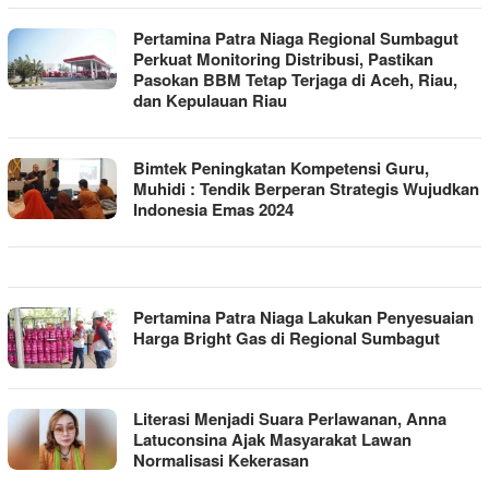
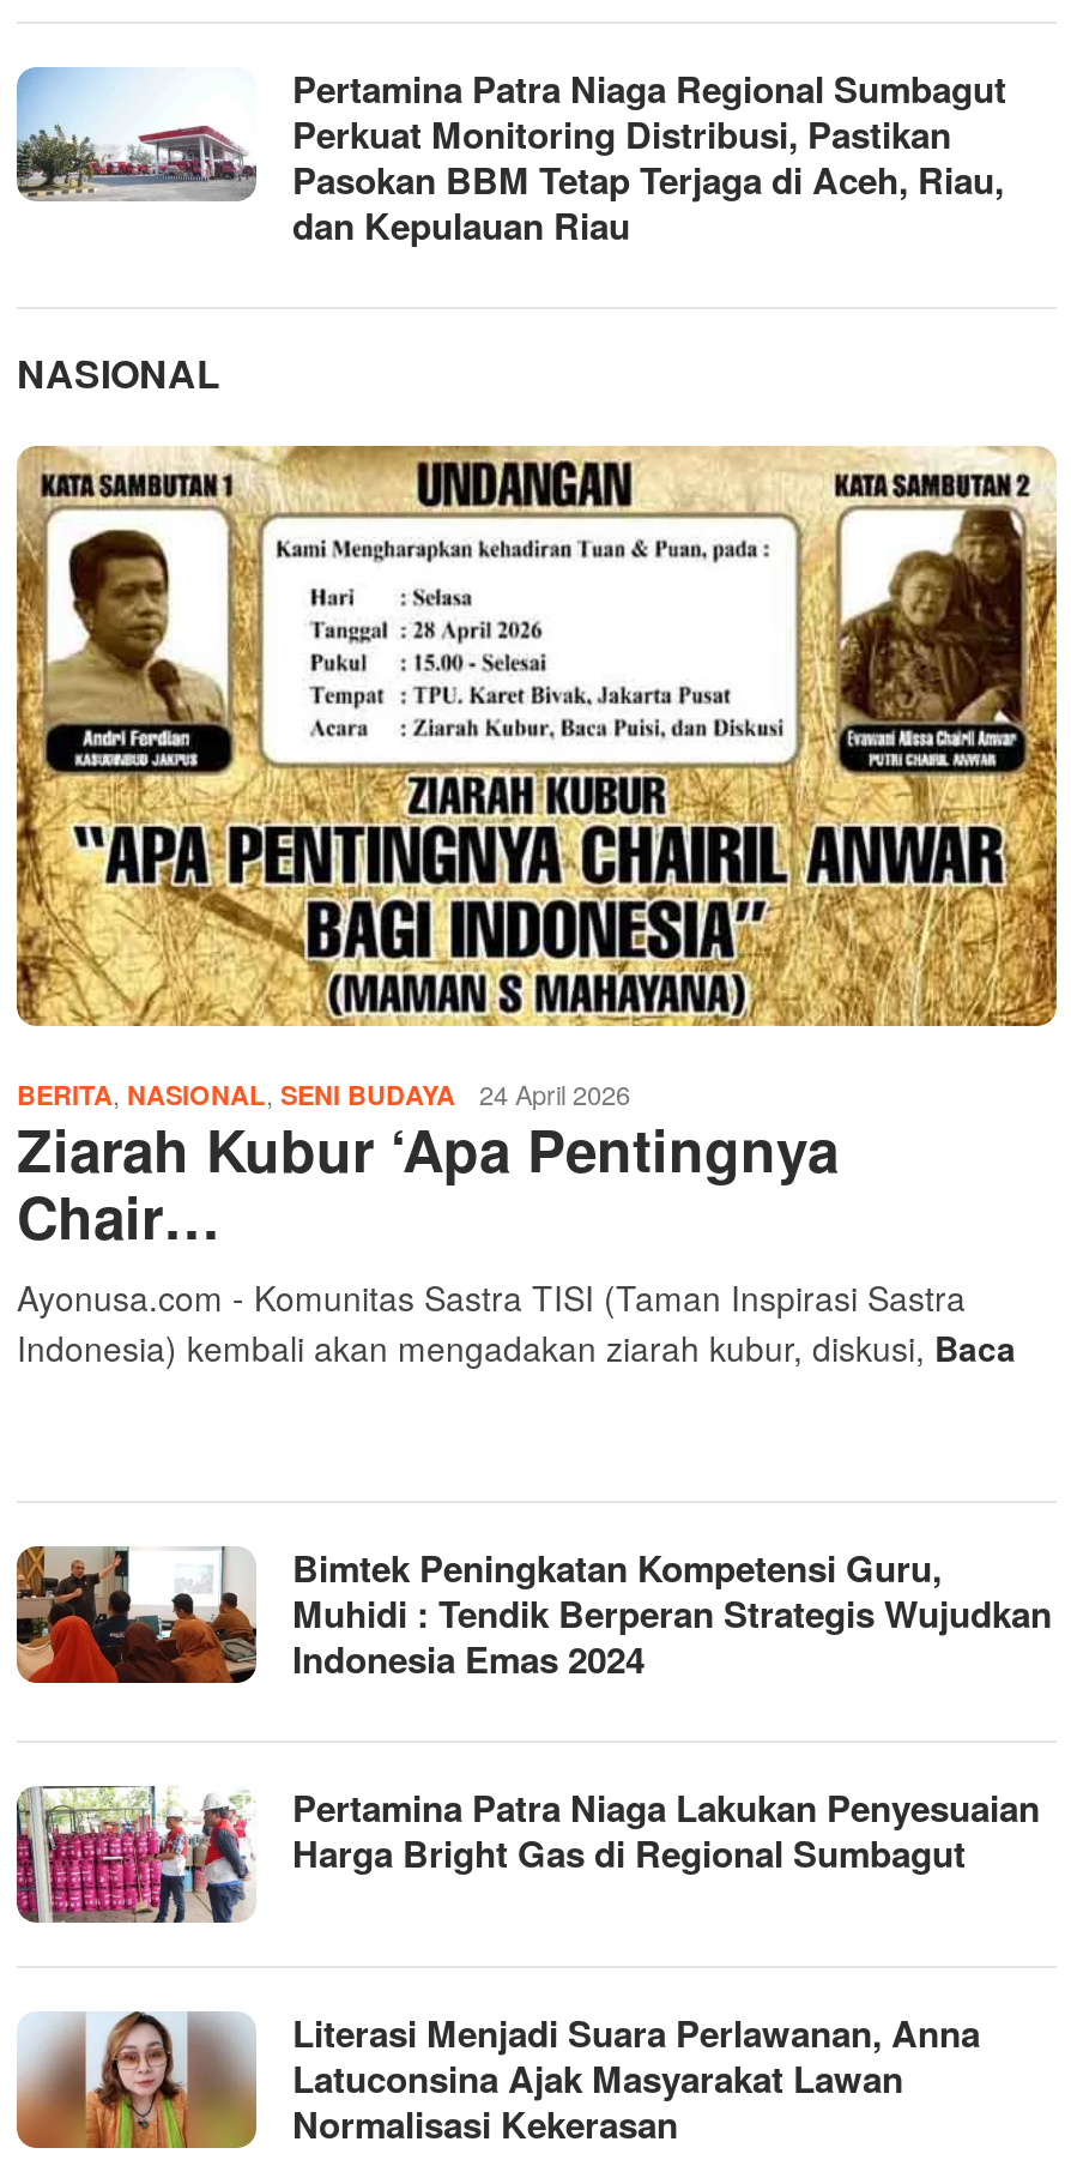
none -> [14,442,1059,1371] [image] | BERITA, NASIONAL, SENI BUDAYA | 24 April 2026 | Ziarah Kubur ‘Apa Pentingnya | Chair… | Ayonusa.com - Komunitas Sastra TISI (Taman Inspirasi Sastra | Indonesia) kembali akan mengadakan ziarah kubur, diskusi, Baca
none -> [17,344,220,399] NASIONAL
moved [5,156,479,221] -> [12,1542,1052,1685]: [image] | Bimtek Peningkatan Kompetensi Guru, | Muhidi : Tendik Berperan Strategis Wujudkan | Indonesia Emas 2024

